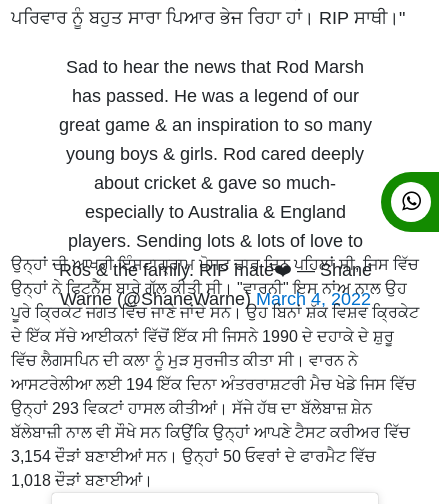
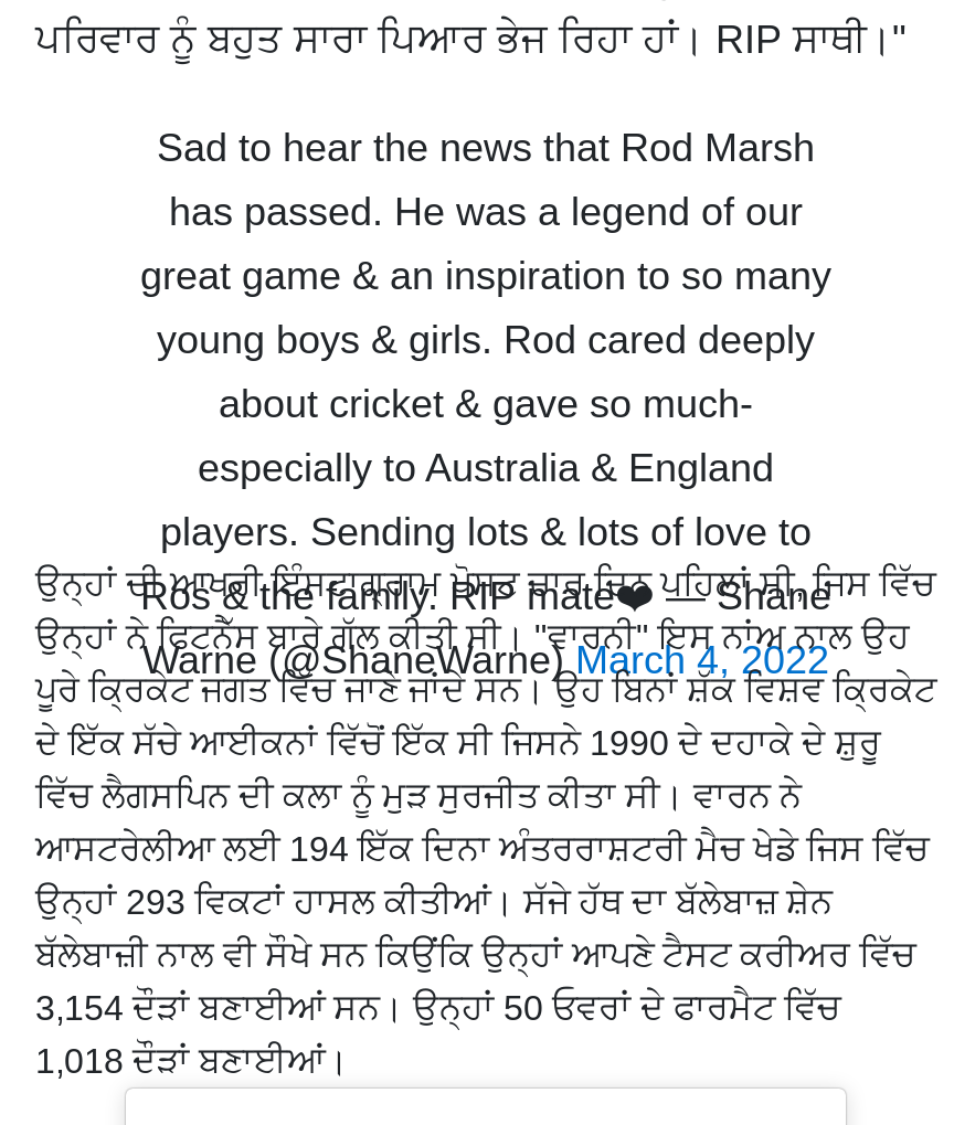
[380,171,436,233] [image] -> none

